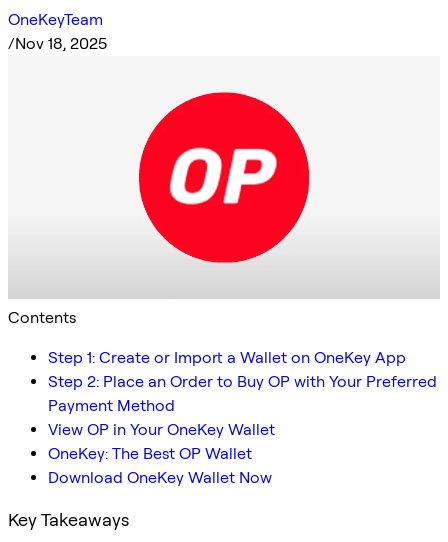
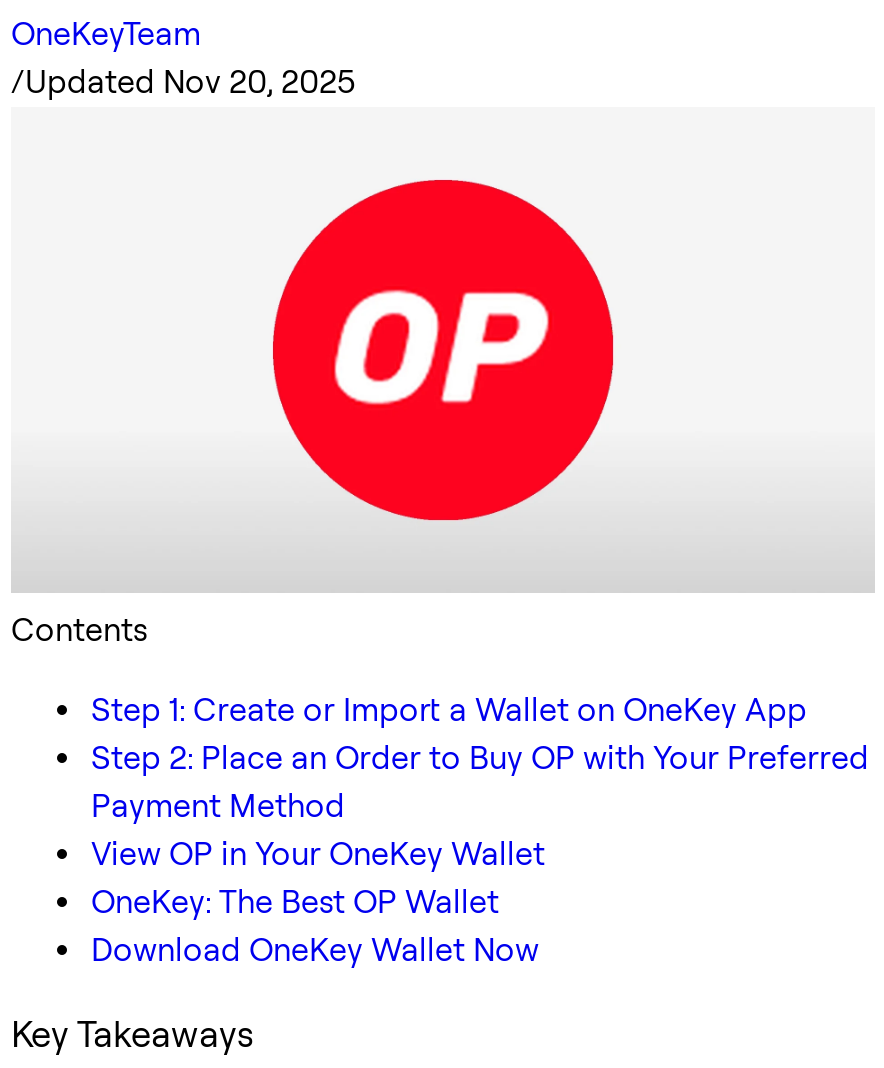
[8,34,107,53] /Nov 18, 2025 -> [11,63,355,101] /Updated Nov 20, 2025

